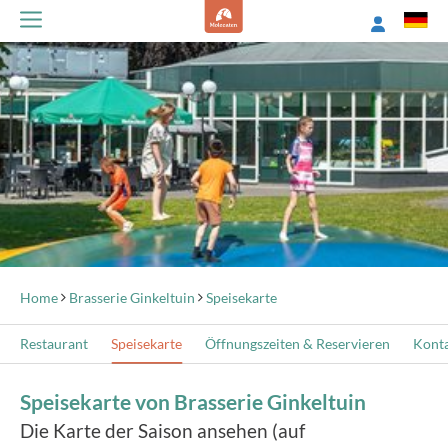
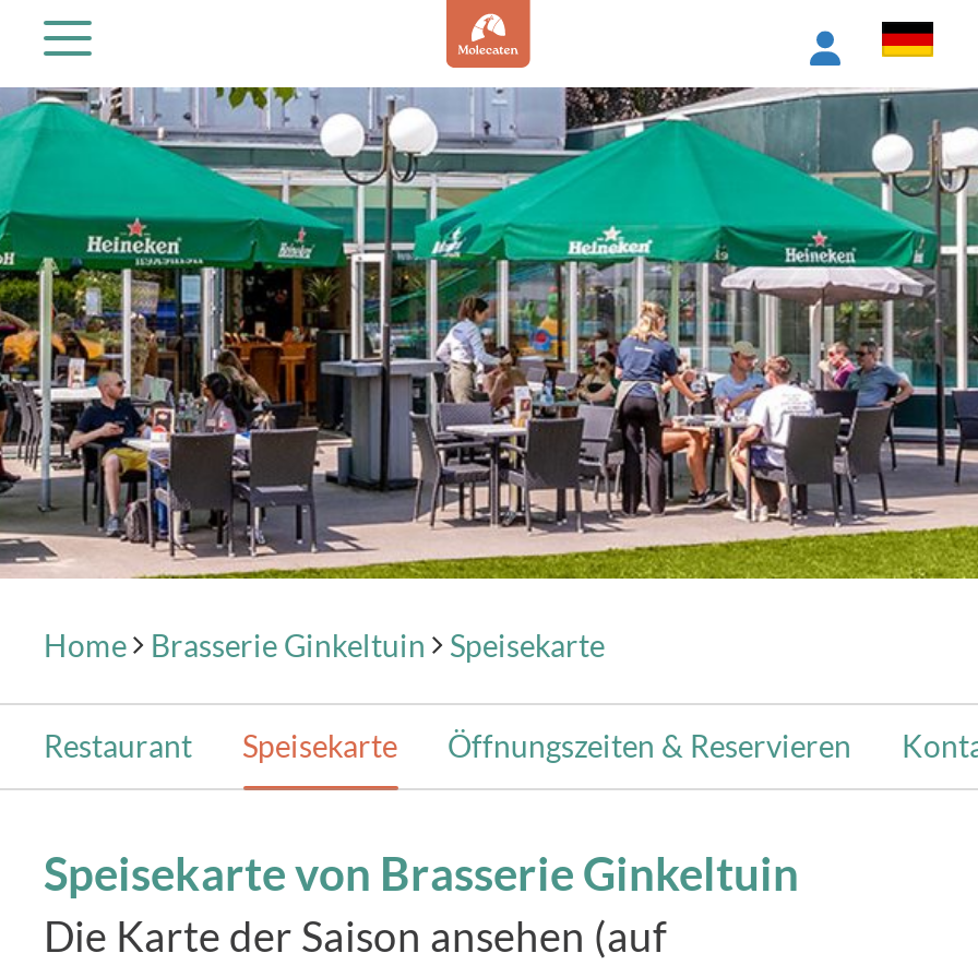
[3,41,445,268] [image] -> [7,85,971,581] [image]

